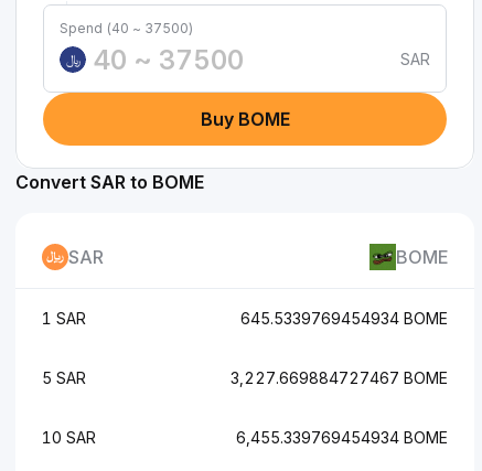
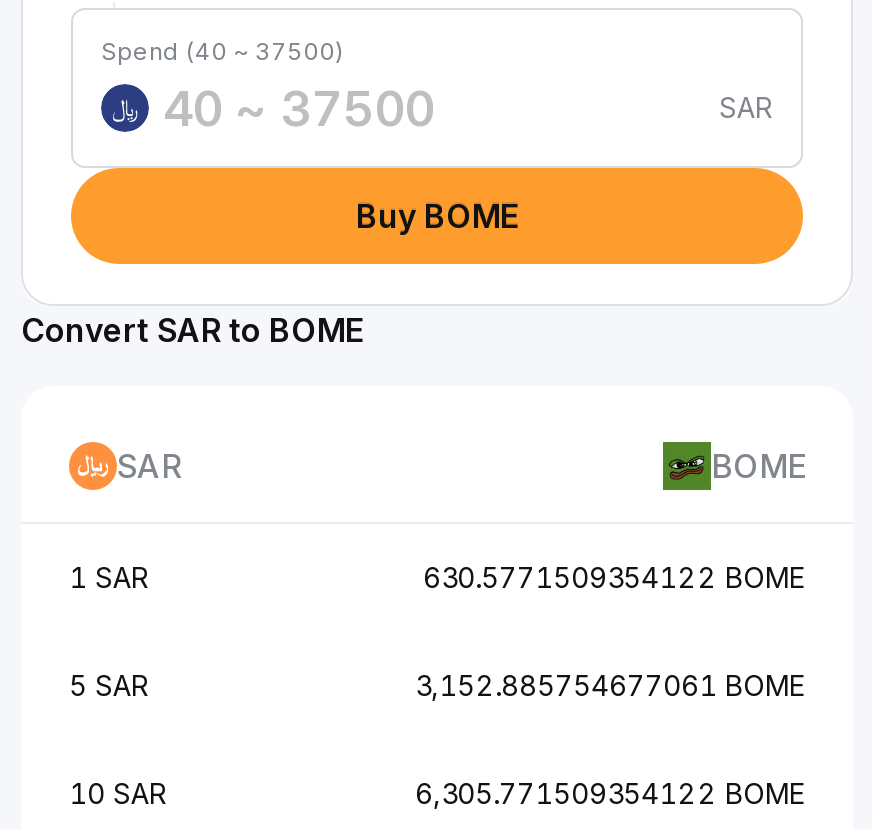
[240,309,448,328] 645.5339769454934 BOME -> [423,560,805,594] 630.5771509354122 BOME
[231,368,448,387] 3,227.669884727467 BOME -> [415,668,805,702] 3,152.885754677061 BOME
[236,428,448,447] 6,455.339769454934 BOME -> [415,776,805,810] 6,305.771509354122 BOME

